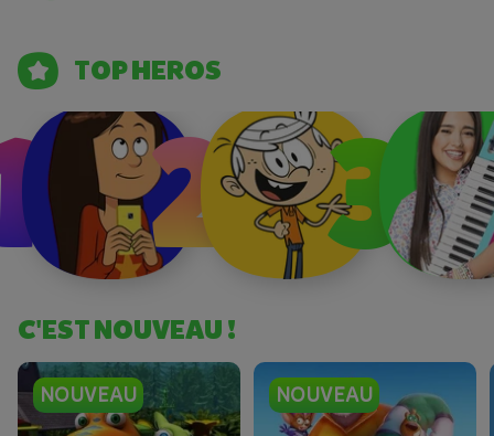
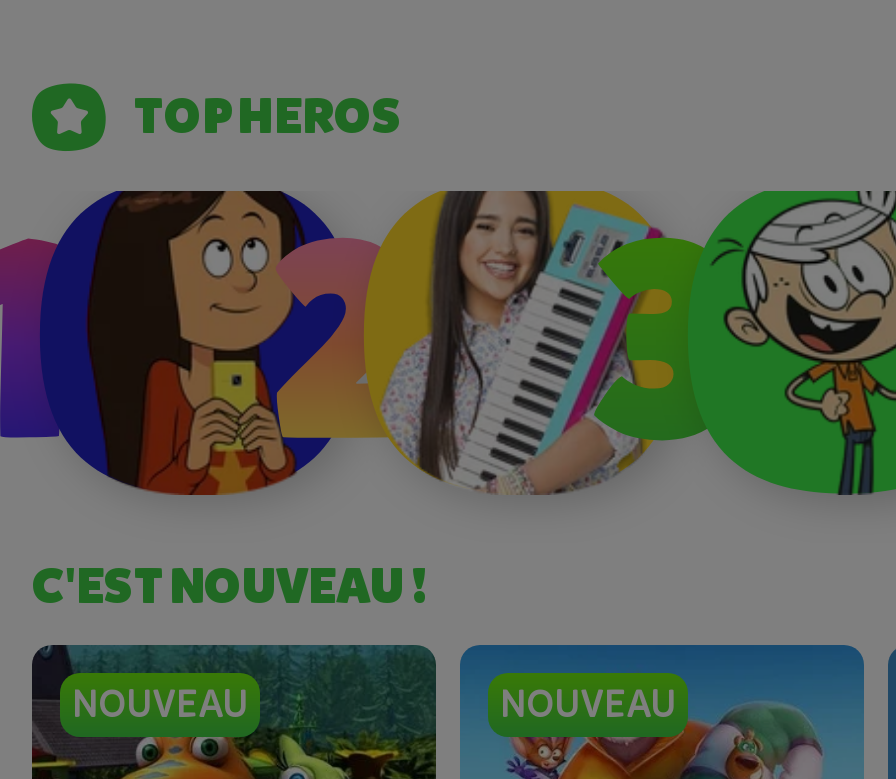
[412,110,491,279] [image] -> [748,189,890,497] [image]

